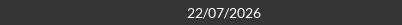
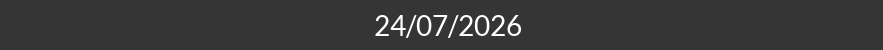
[187,4,261,21] 22/07/2026 -> [374,8,522,42] 24/07/2026

